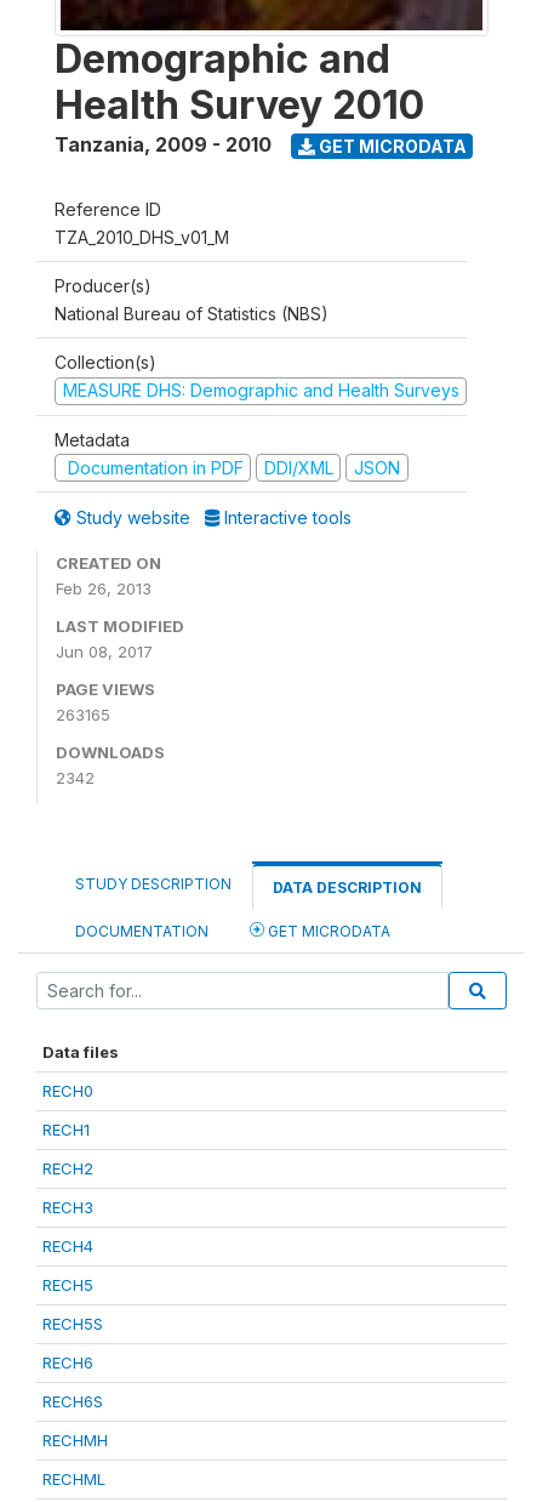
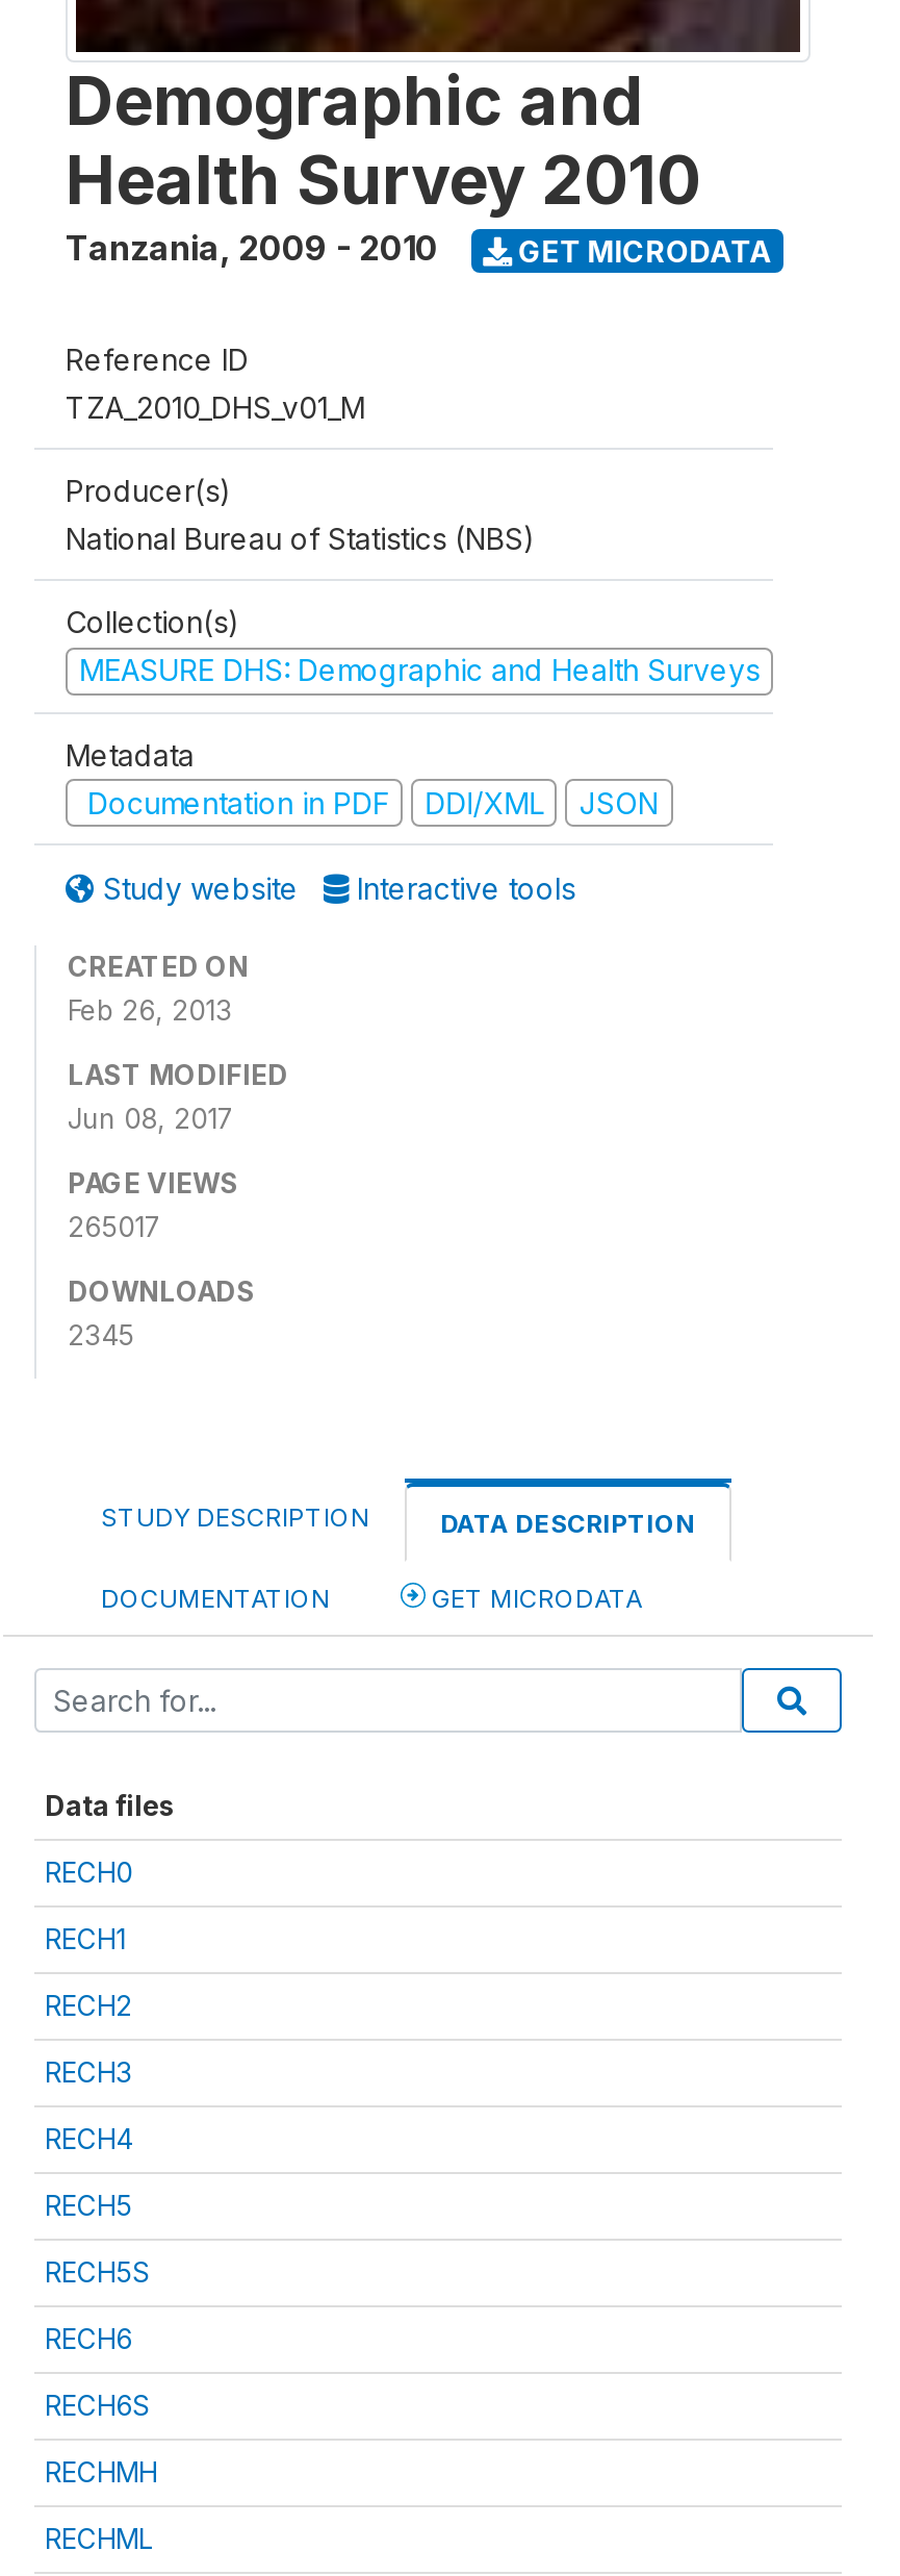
[56,705,110,724] 263165 -> [68,1210,161,1243] 265017
[56,768,95,787] 2342 -> [68,1318,134,1352] 2345

